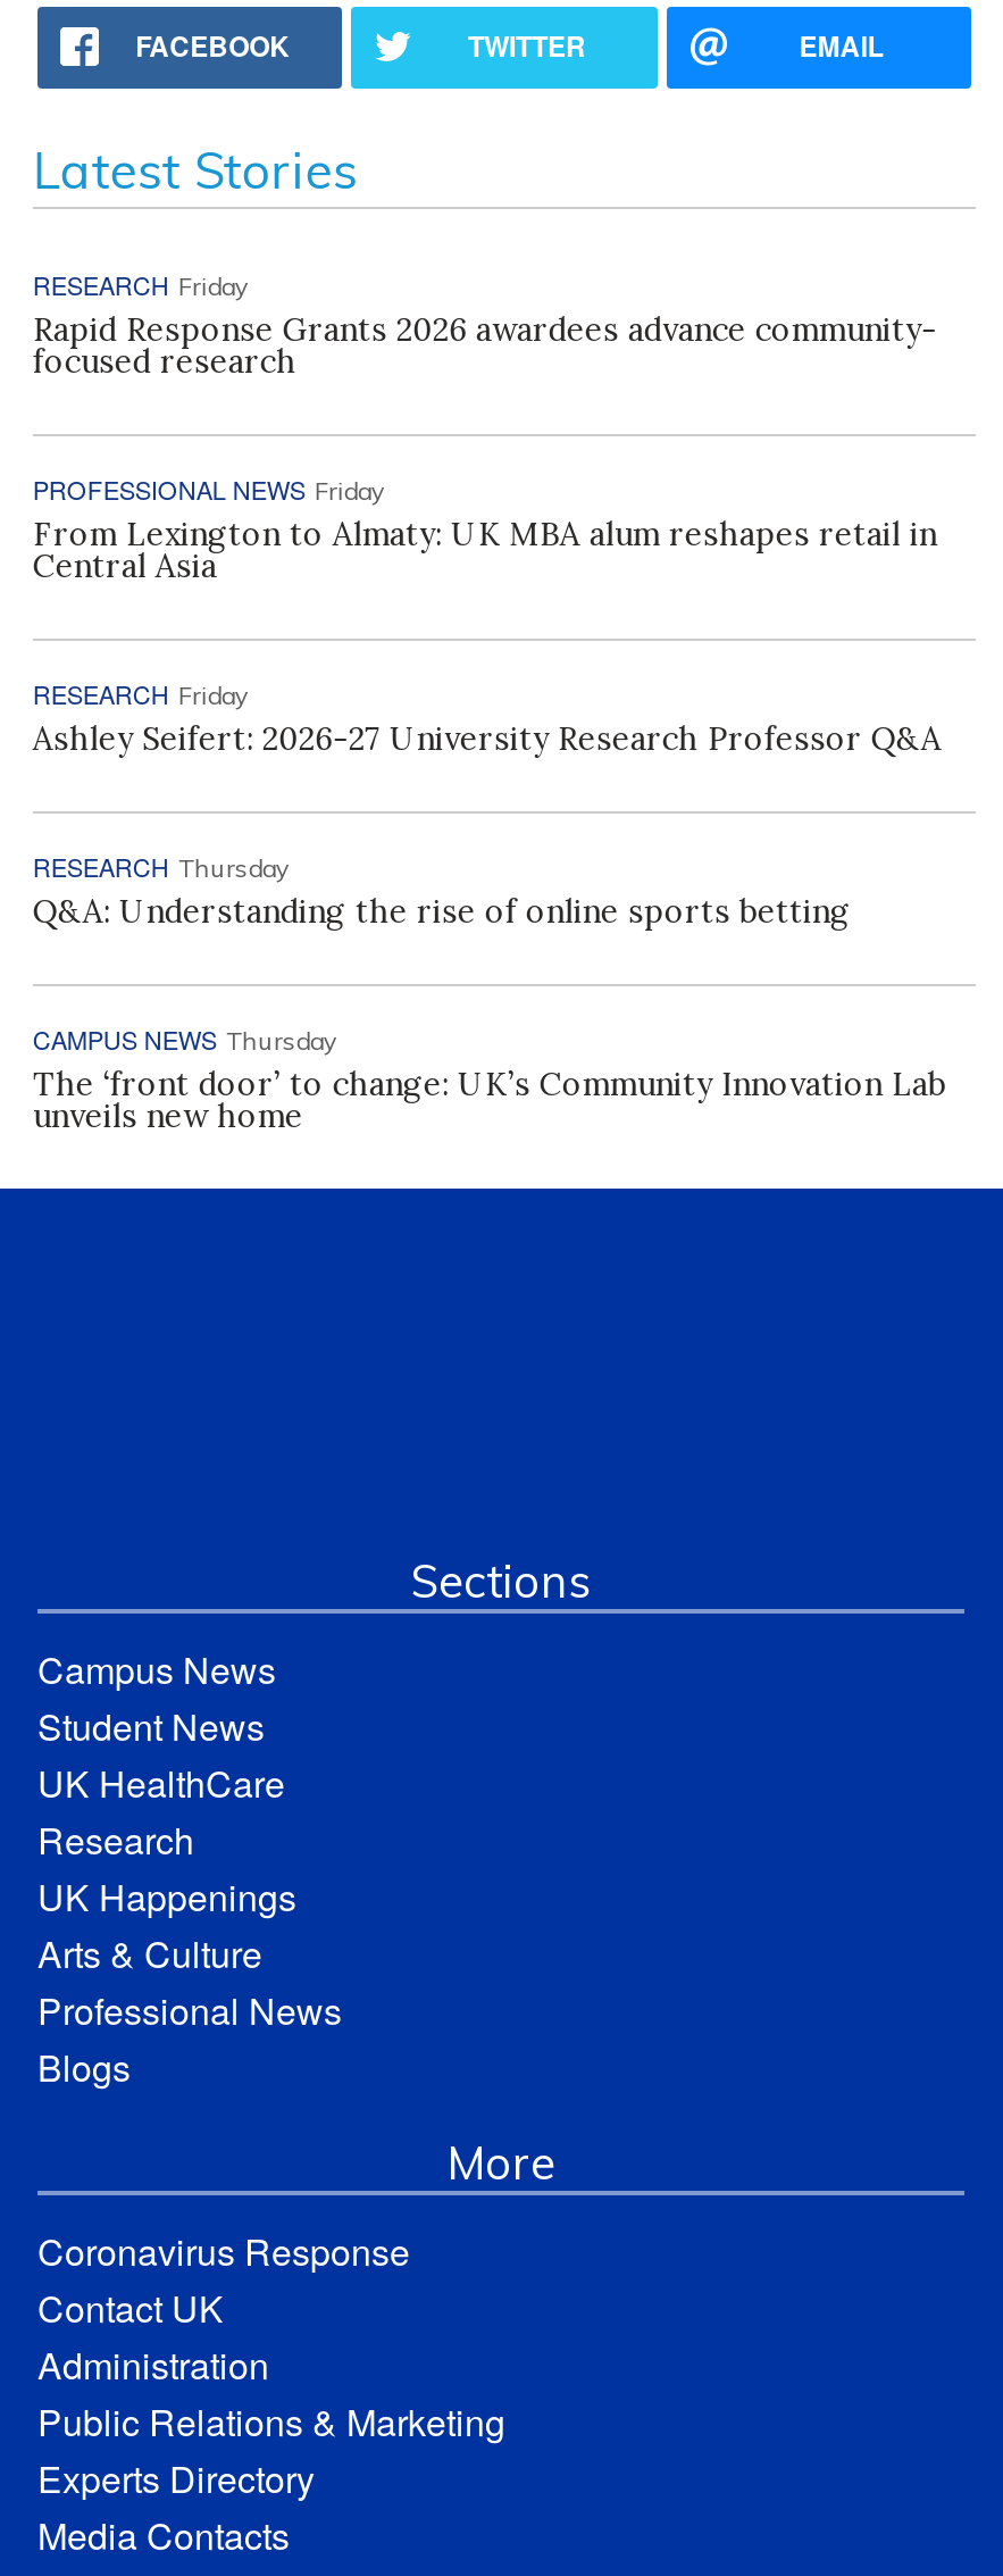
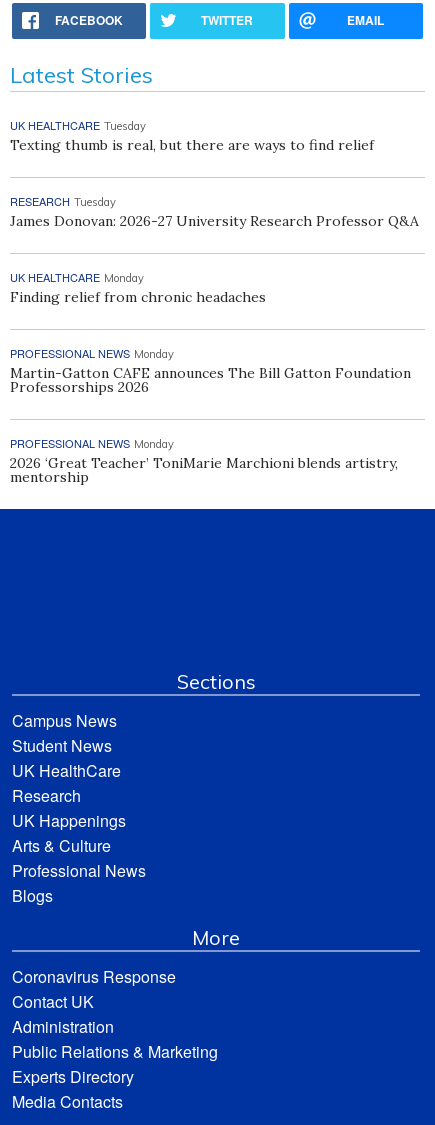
[33,266,937,382] RESEARCH Friday | Rapid Response Grants 2026 awardees advance community- | focused research -> [10,117,374,154] UK HEALTHCARE Tuesday | Texting thumb is real, but there are ways to find relief
[33,470,937,586] PROFESSIONAL NEWS Friday | From Lexington to Almaty: UK MBA alum reshapes retail in | Central Asia -> [10,193,419,230] RESEARCH Tuesday | James Donovan: 2026-27 University Research Professor Q&A
[33,675,941,759] RESEARCH Friday | Ashley Seifert: 2026-27 University Research Professor Q&A -> [10,269,266,306] UK HEALTHCARE Monday | Finding relief from chronic headaches
[33,848,851,932] RESEARCH Thursday | Q&A: Understanding the rise of online sports betting -> [10,345,411,396] PROFESSIONAL NEWS Monday | Martin-Gatton CAFE announces The Bill Gatton Foundation | Professorships 2026
[33,1020,946,1136] CAMPUS NEWS Thursday | The ‘front door’ to change: UK’s Community Innovation Lab | unveils new home -> [10,435,398,486] PROFESSIONAL NEWS Monday | 2026 ‘Great Teacher’ ToniMarie Marchioni blends artistry, | mentorship

